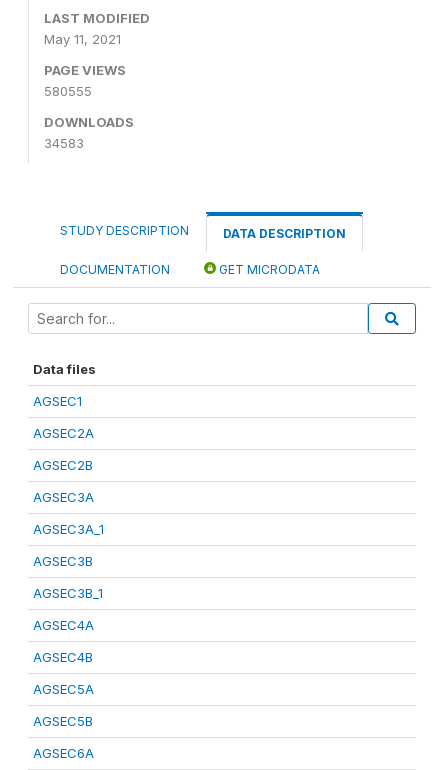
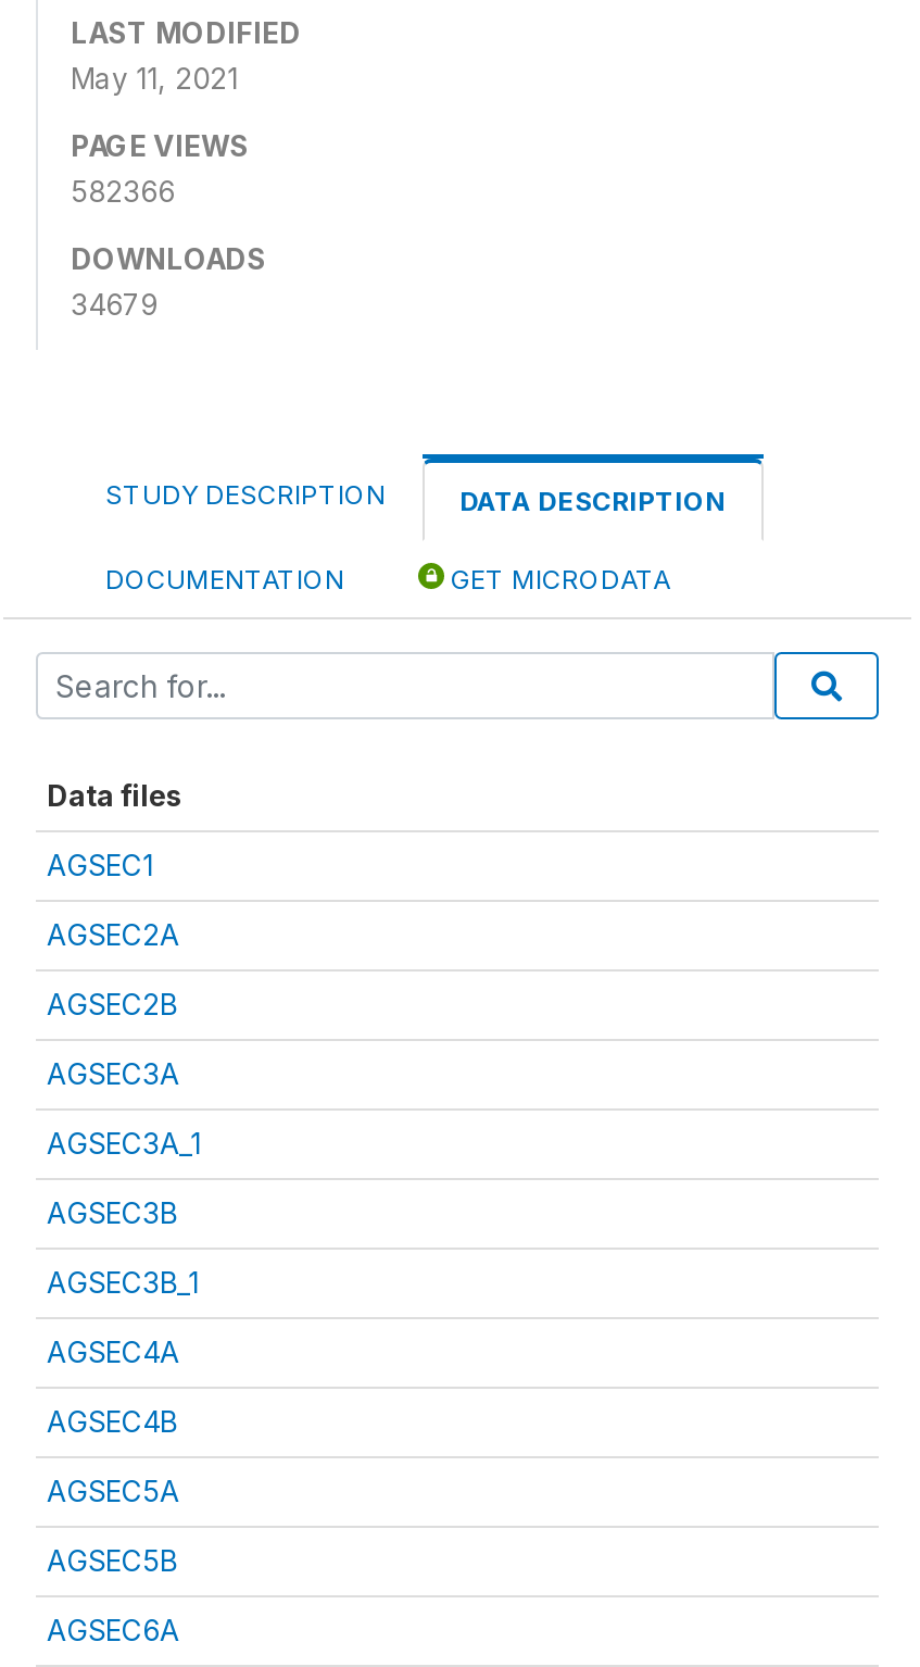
[44,83,92,99] 580555 -> [71,174,175,209] 582366
[44,135,84,151] 34583 -> [71,287,157,322] 34679

